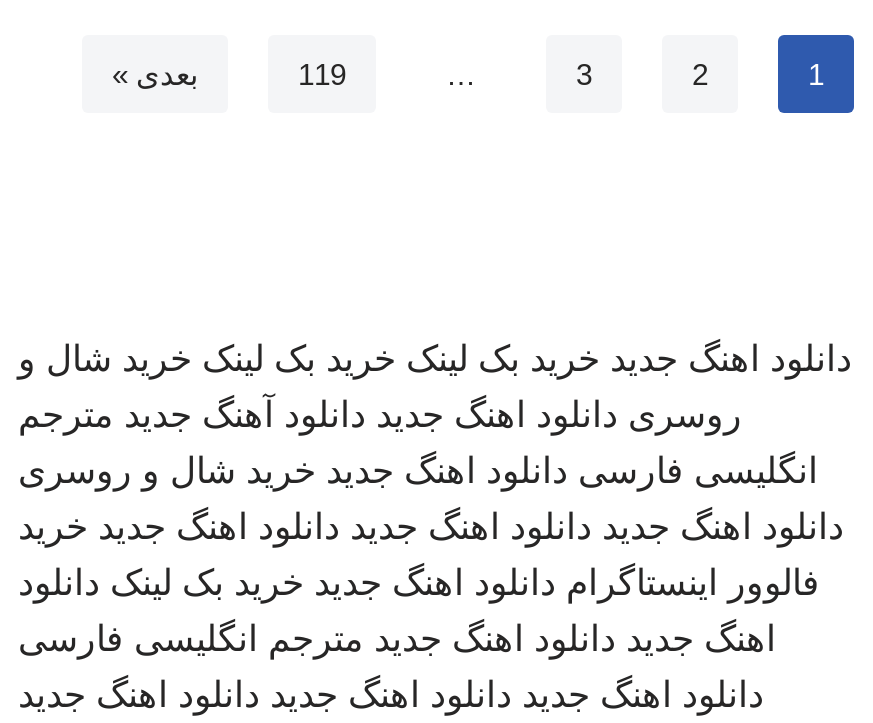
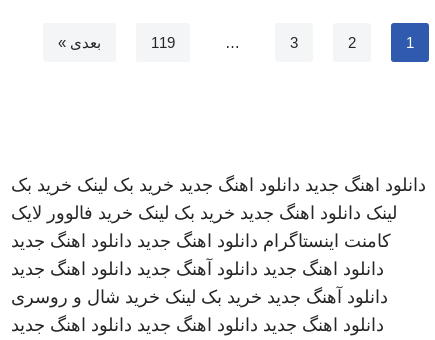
[18,338,852,658] دانلود اهنگ جدید خرید بک لینک خرید بک لینک خرید شال و | روسری دانلود اهنگ جدید دانلود آهنگ جدید مترجم | انگلیسی فارسی دانلود اهنگ جدید خرید شال و روسری | دانلود اهنگ جدید دانلود اهنگ جدید دانلود اهنگ جدید خرید | فالوور اینستاگرام دانلود اهنگ جدید خرید بک لینک دانلود | اهنگ جدید دانلود اهنگ جدید مترجم انگلیسی فارسی -> [11,175,426,307] دانلود اهنگ جدید دانلود اهنگ جدید خرید بک لینک خرید بک | لینک دانلود اهنگ جدید خرید بک لینک خرید فالوور لایک | کامنت اینستاگرام دانلود اهنگ جدید دانلود اهنگ جدید | دانلود اهنگ جدید دانلود آهنگ جدید دانلود اهنگ جدید | دانلود آهنگ جدید خرید بک لینک خرید شال و روسری

